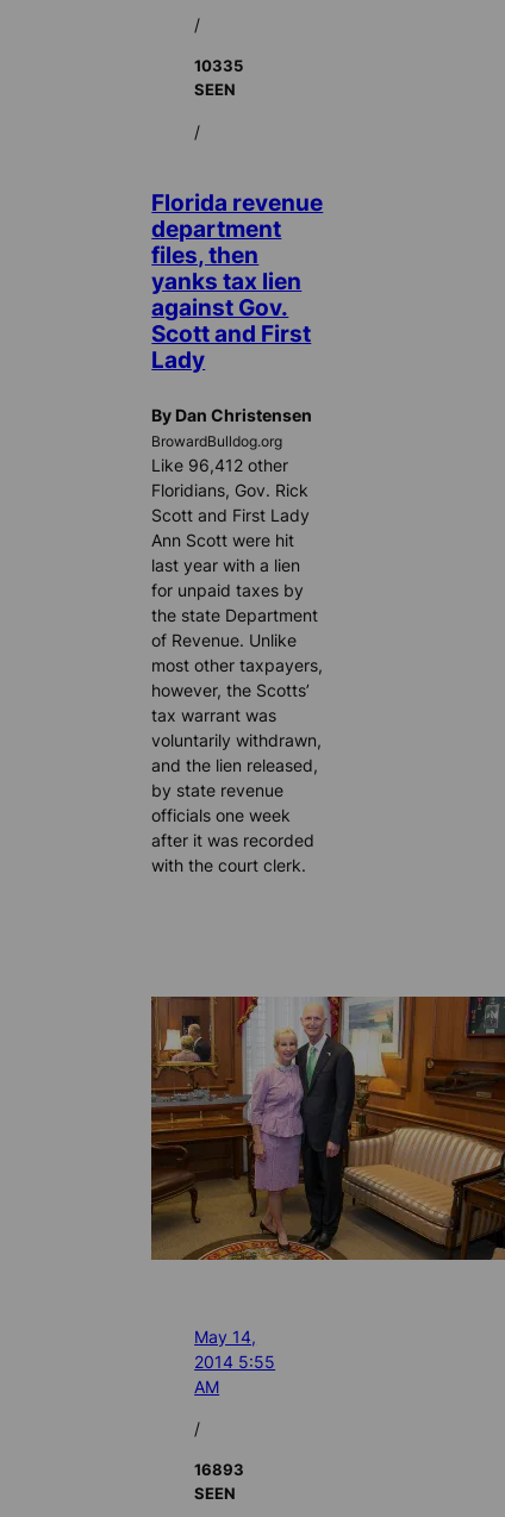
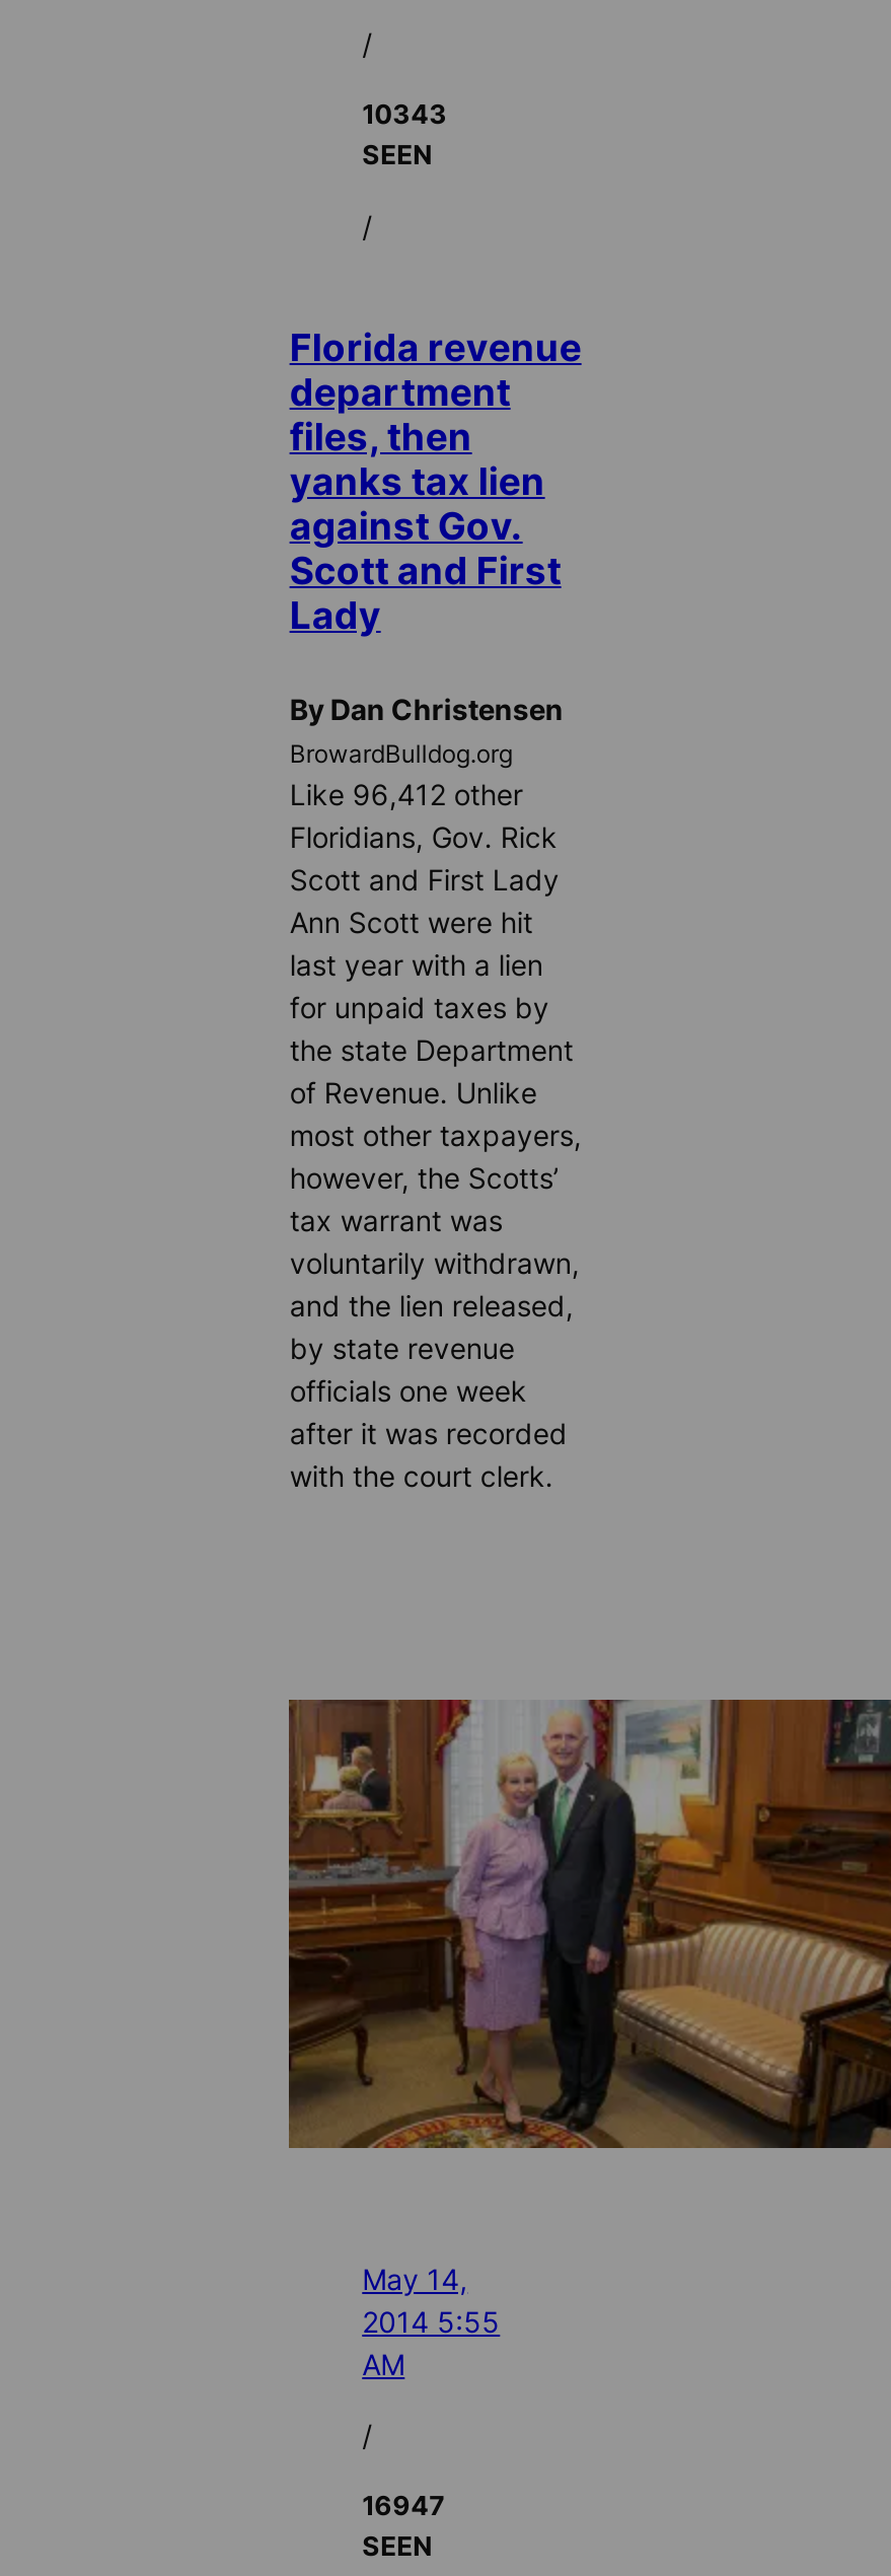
[194,56,243,75] 10335 -> [362,98,447,130] 10343
[194,1460,244,1479] 16893 -> [362,2488,445,2521] 16947

